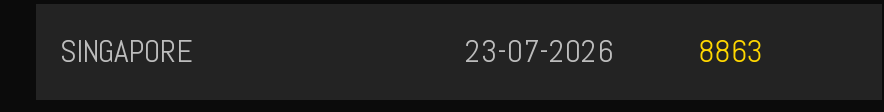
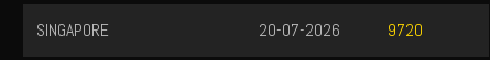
[465,32,613,72] 23-07-2026 -> [259,20,341,41] 20-07-2026
[699,33,763,73] 8863 -> [388,20,423,42] 9720

